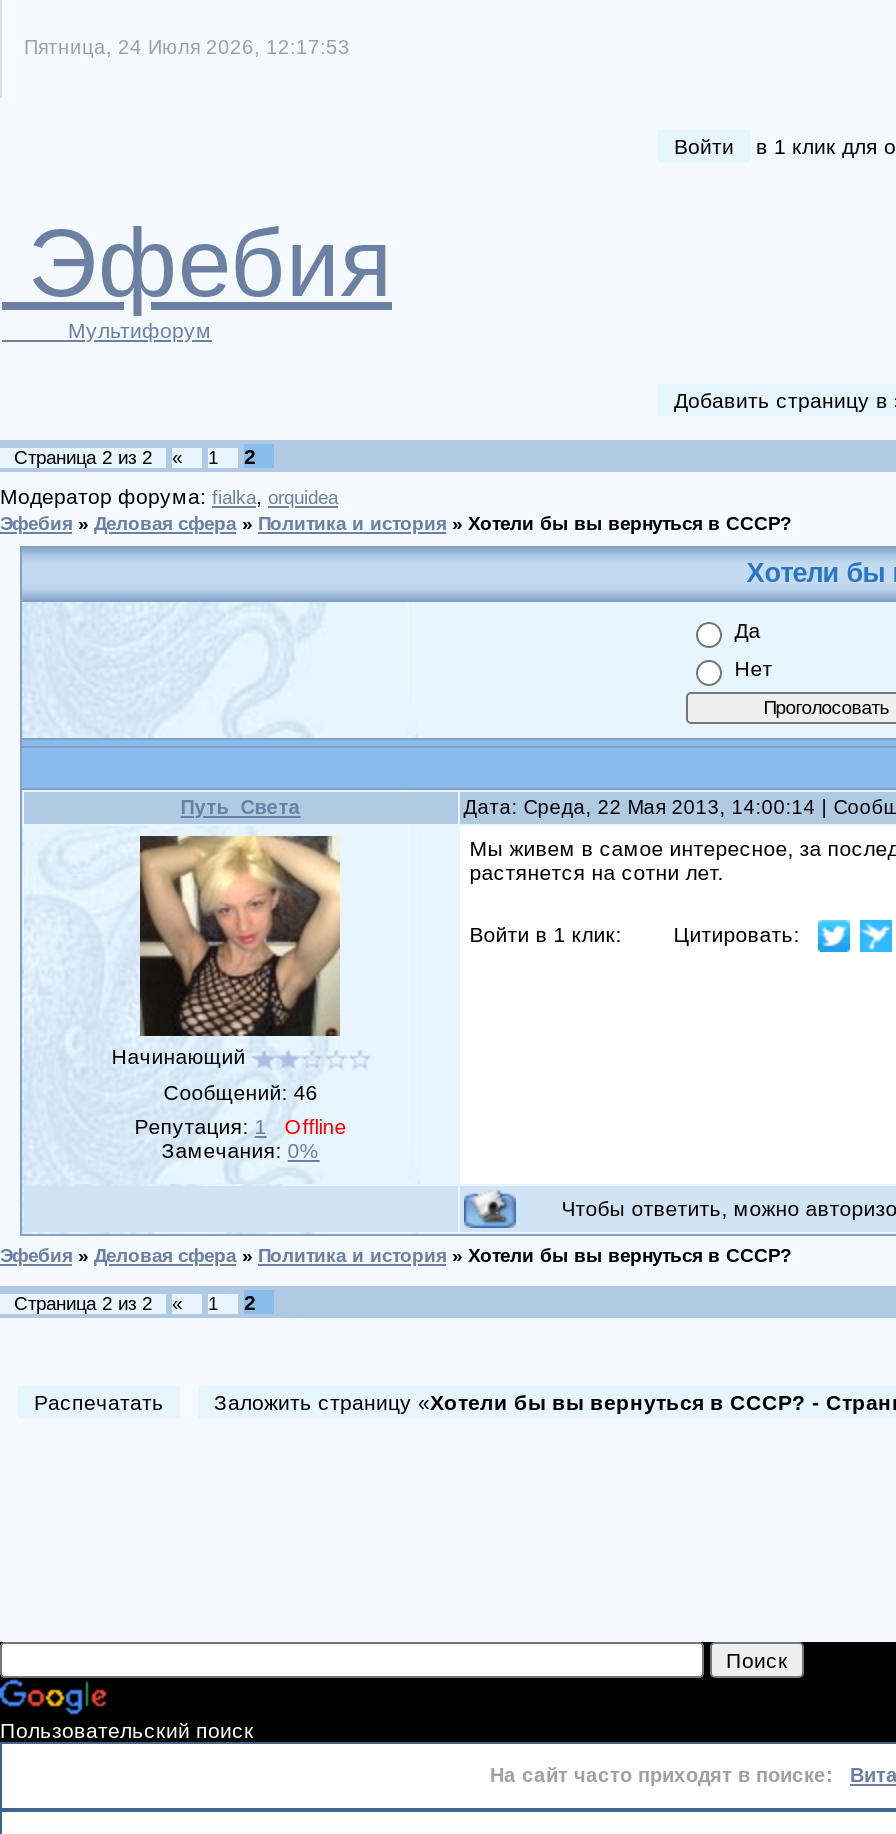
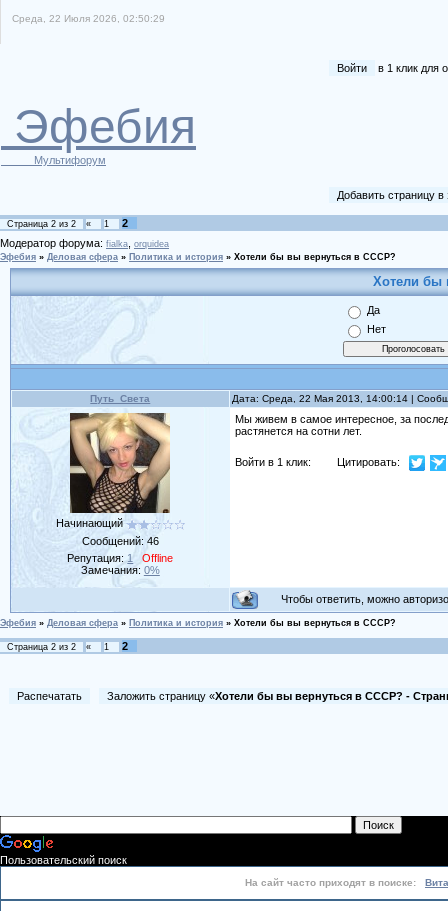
[24,36,350,58] Пятница, 24 Июля 2026, 12:17:53 -> [12,13,165,24] Среда, 22 Июля 2026, 02:50:29

